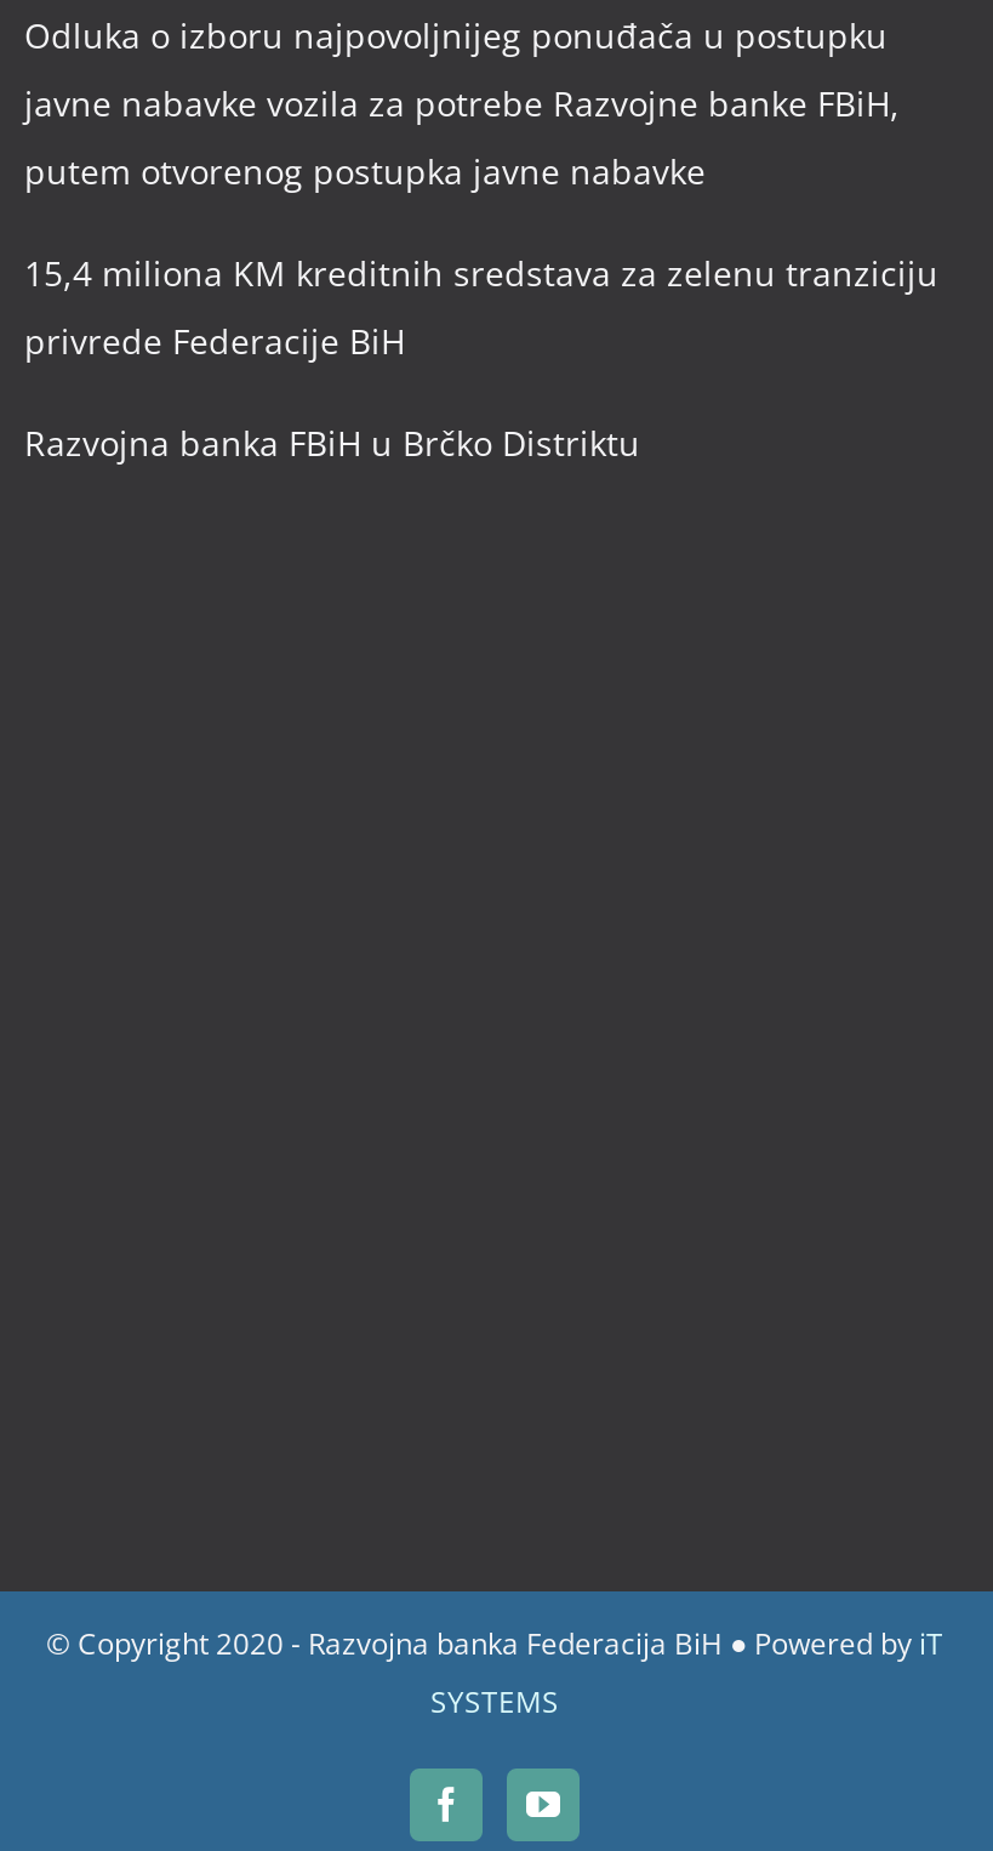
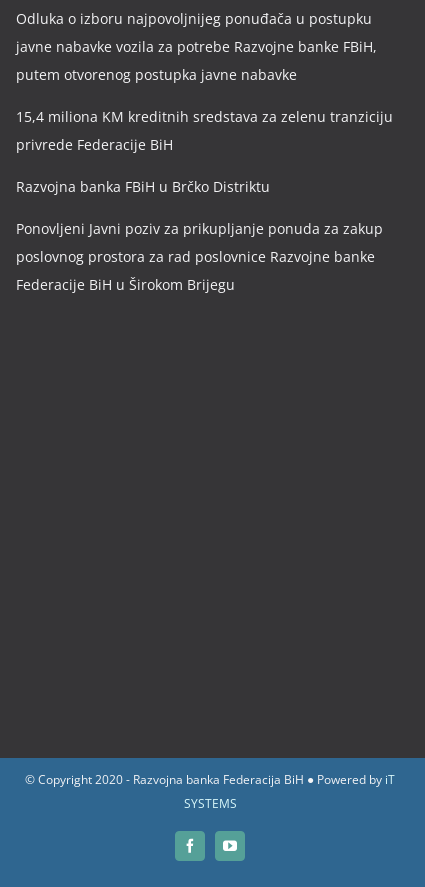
none -> [16,219,383,294] Ponovljeni Javni poziv za prikupljanje ponuda za zakup | poslovnog prostora za rad poslovnice Razvojne banke | Federacije BiH u Širokom Brijegu

